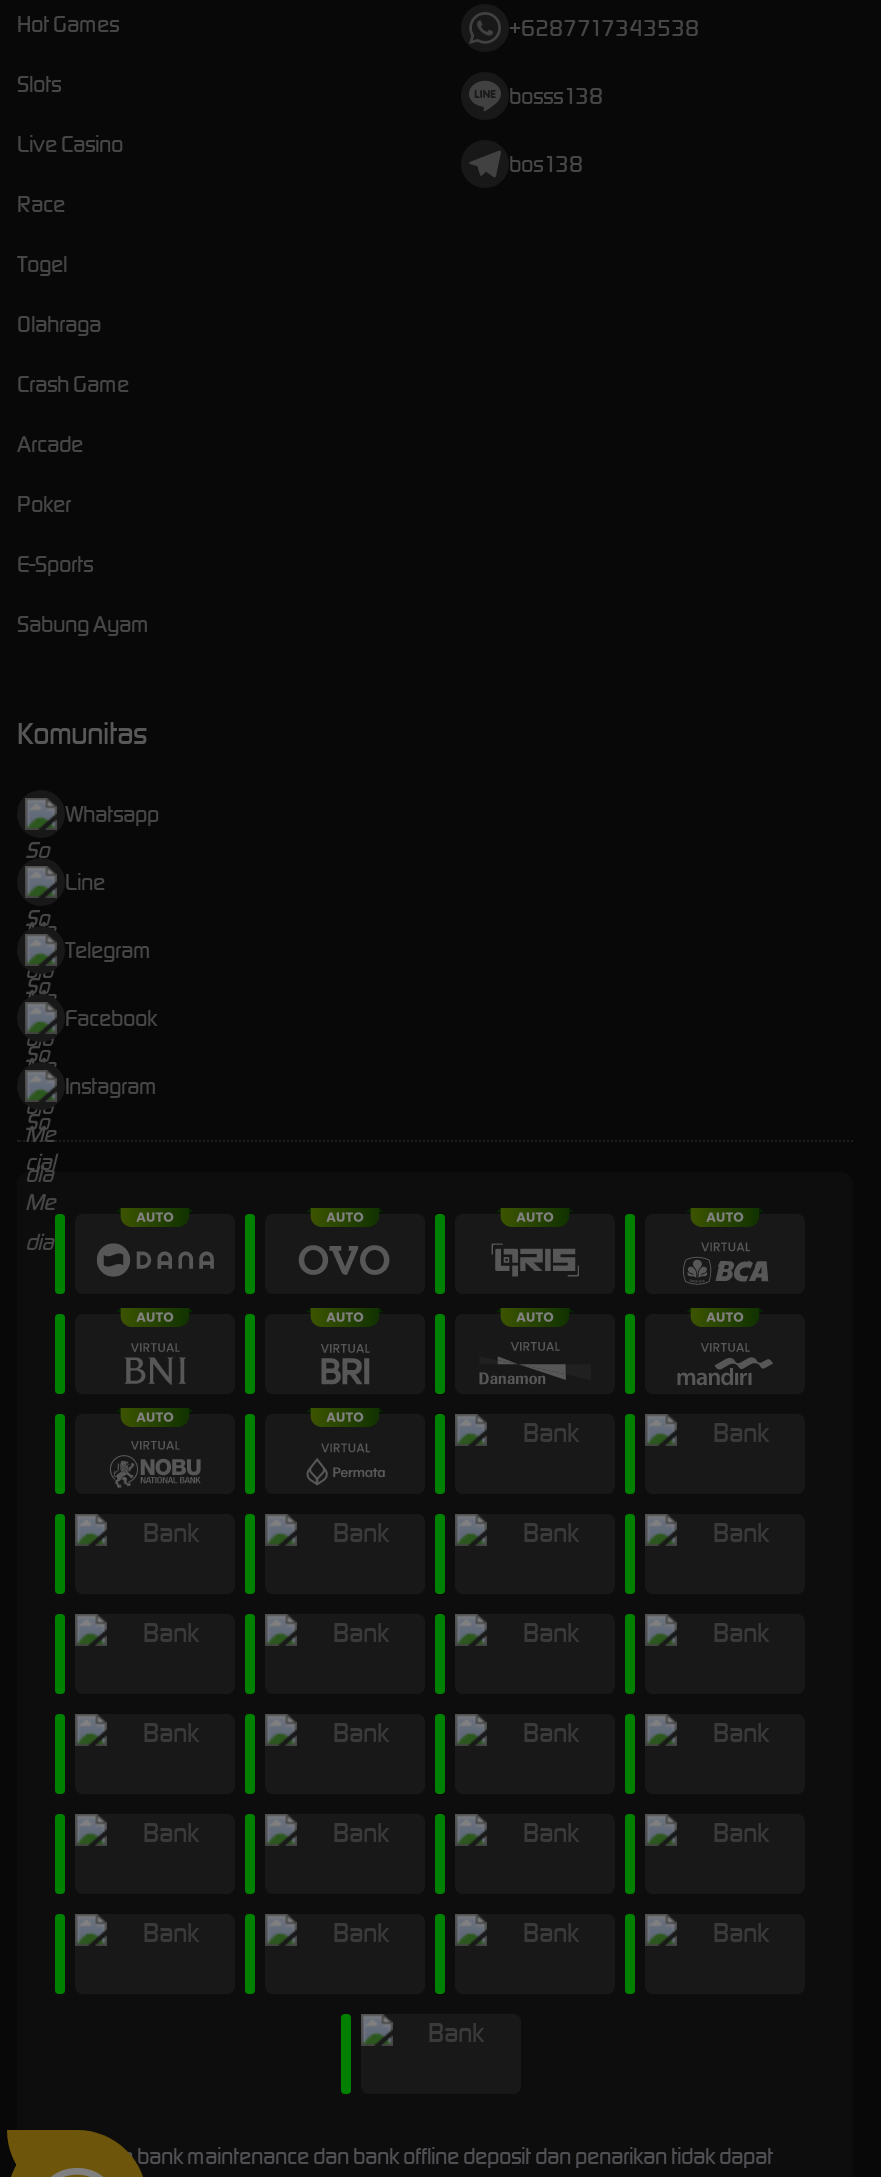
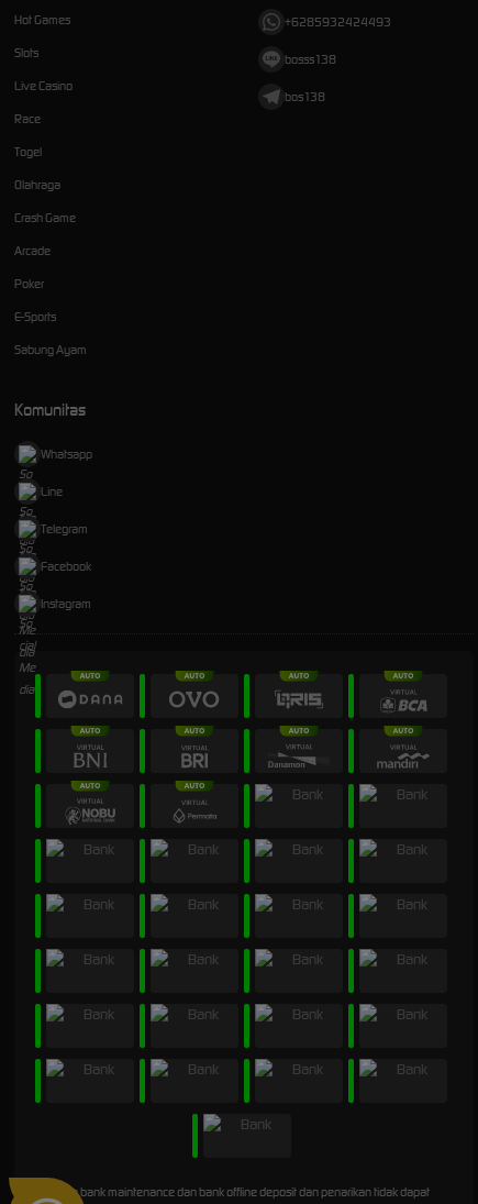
[509,13,699,41] +6287717343538 -> [285,14,391,30] +6285932424493

